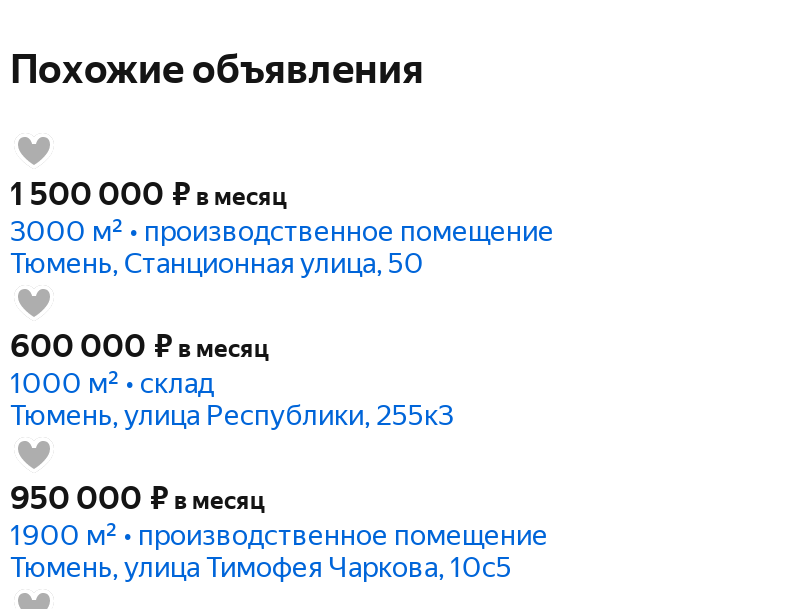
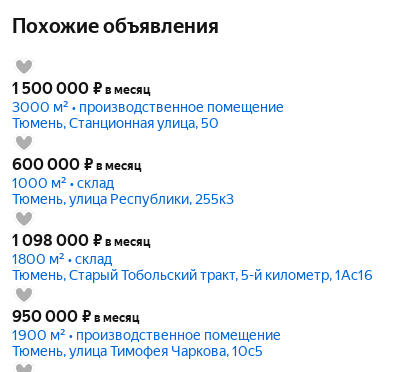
none -> [12,231,373,283] 1 098 000 ₽ в месяц | 1800 м² • склад | Тюмень, Старый Тобольский тракт, 5-й километр, 1Ас16

